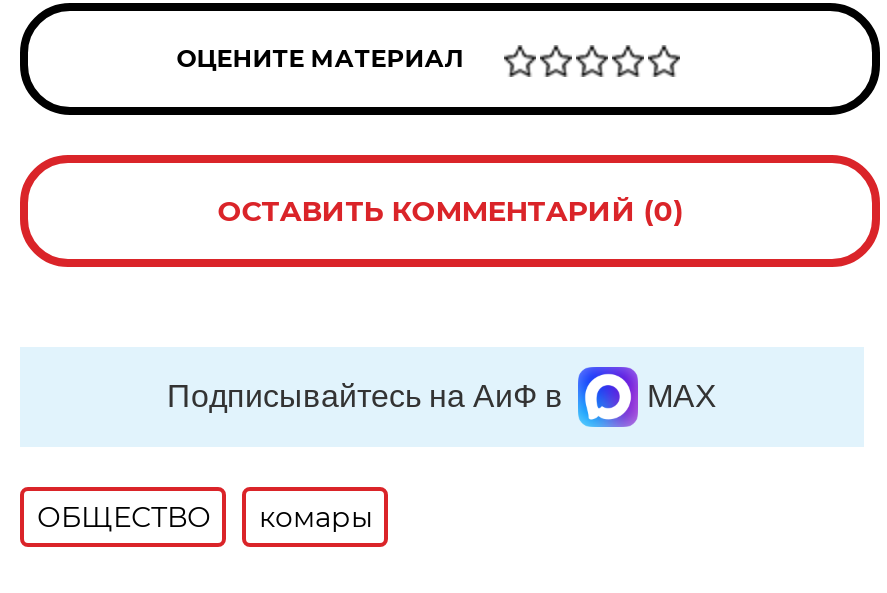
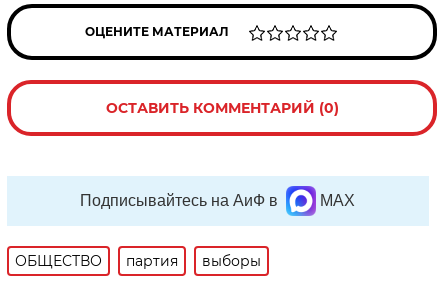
[259,499,373,535] комары -> [126,252,261,270] партия | выборы

